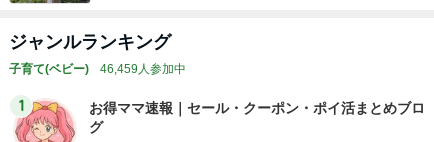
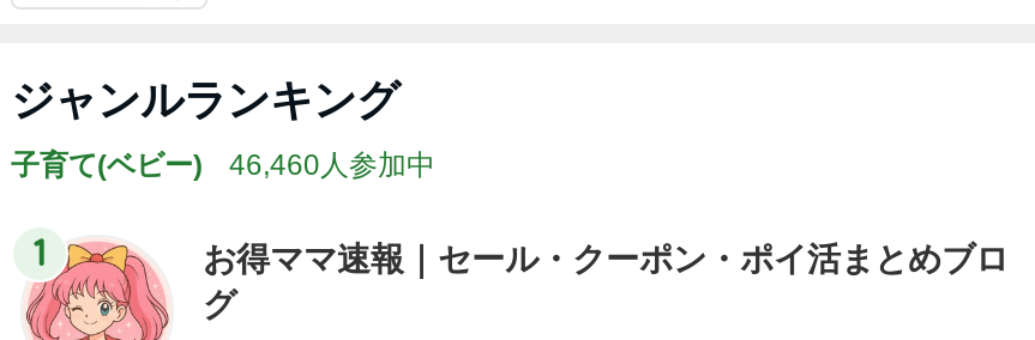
[9,62,186,76] 子育て(ベビー) 46,459人参加中 -> [11,147,435,181] 子育て(ベビー) 46,460人参加中

